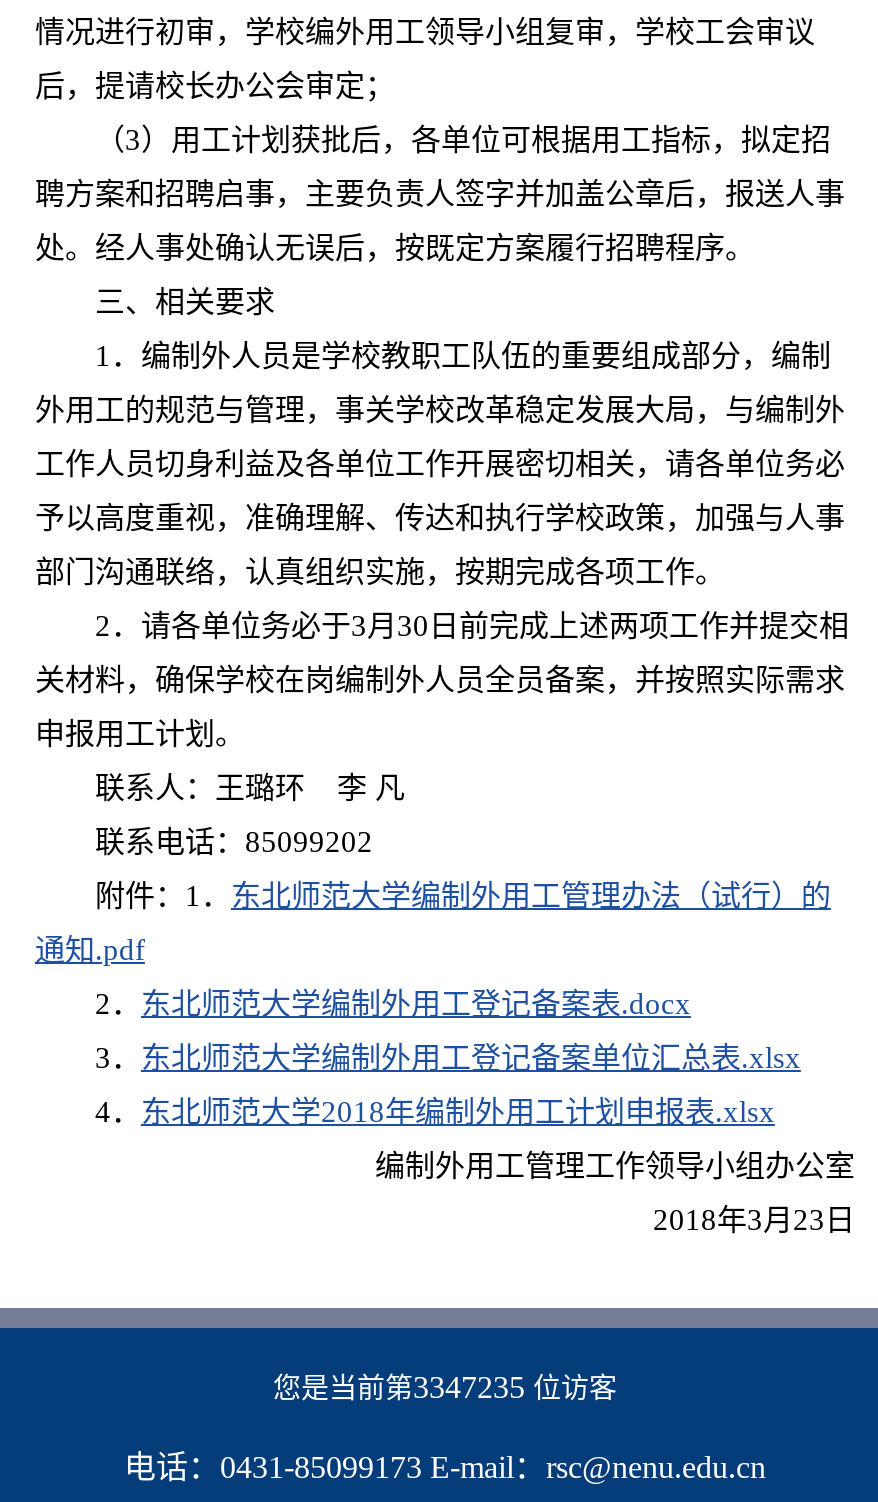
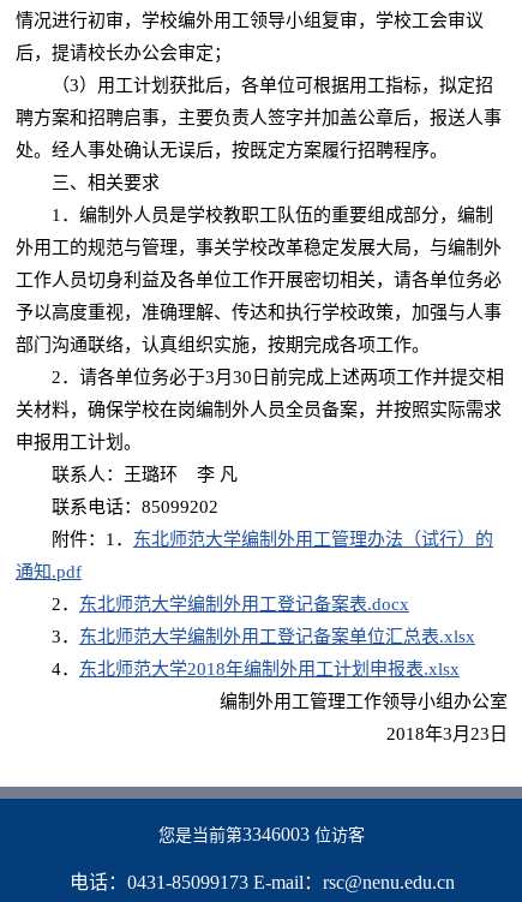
[273,1369,617,1403] 您是当前第3347235 位访客 -> [158,823,365,844] 您是当前第3346003 位访客

